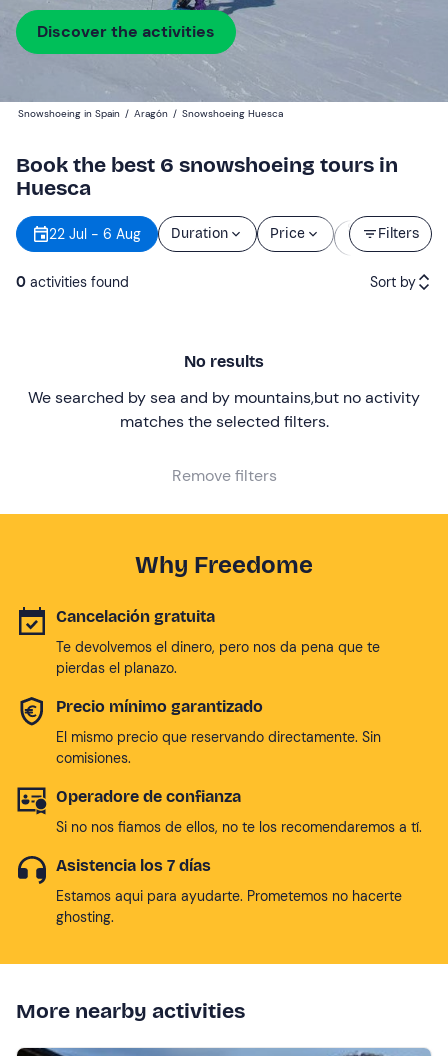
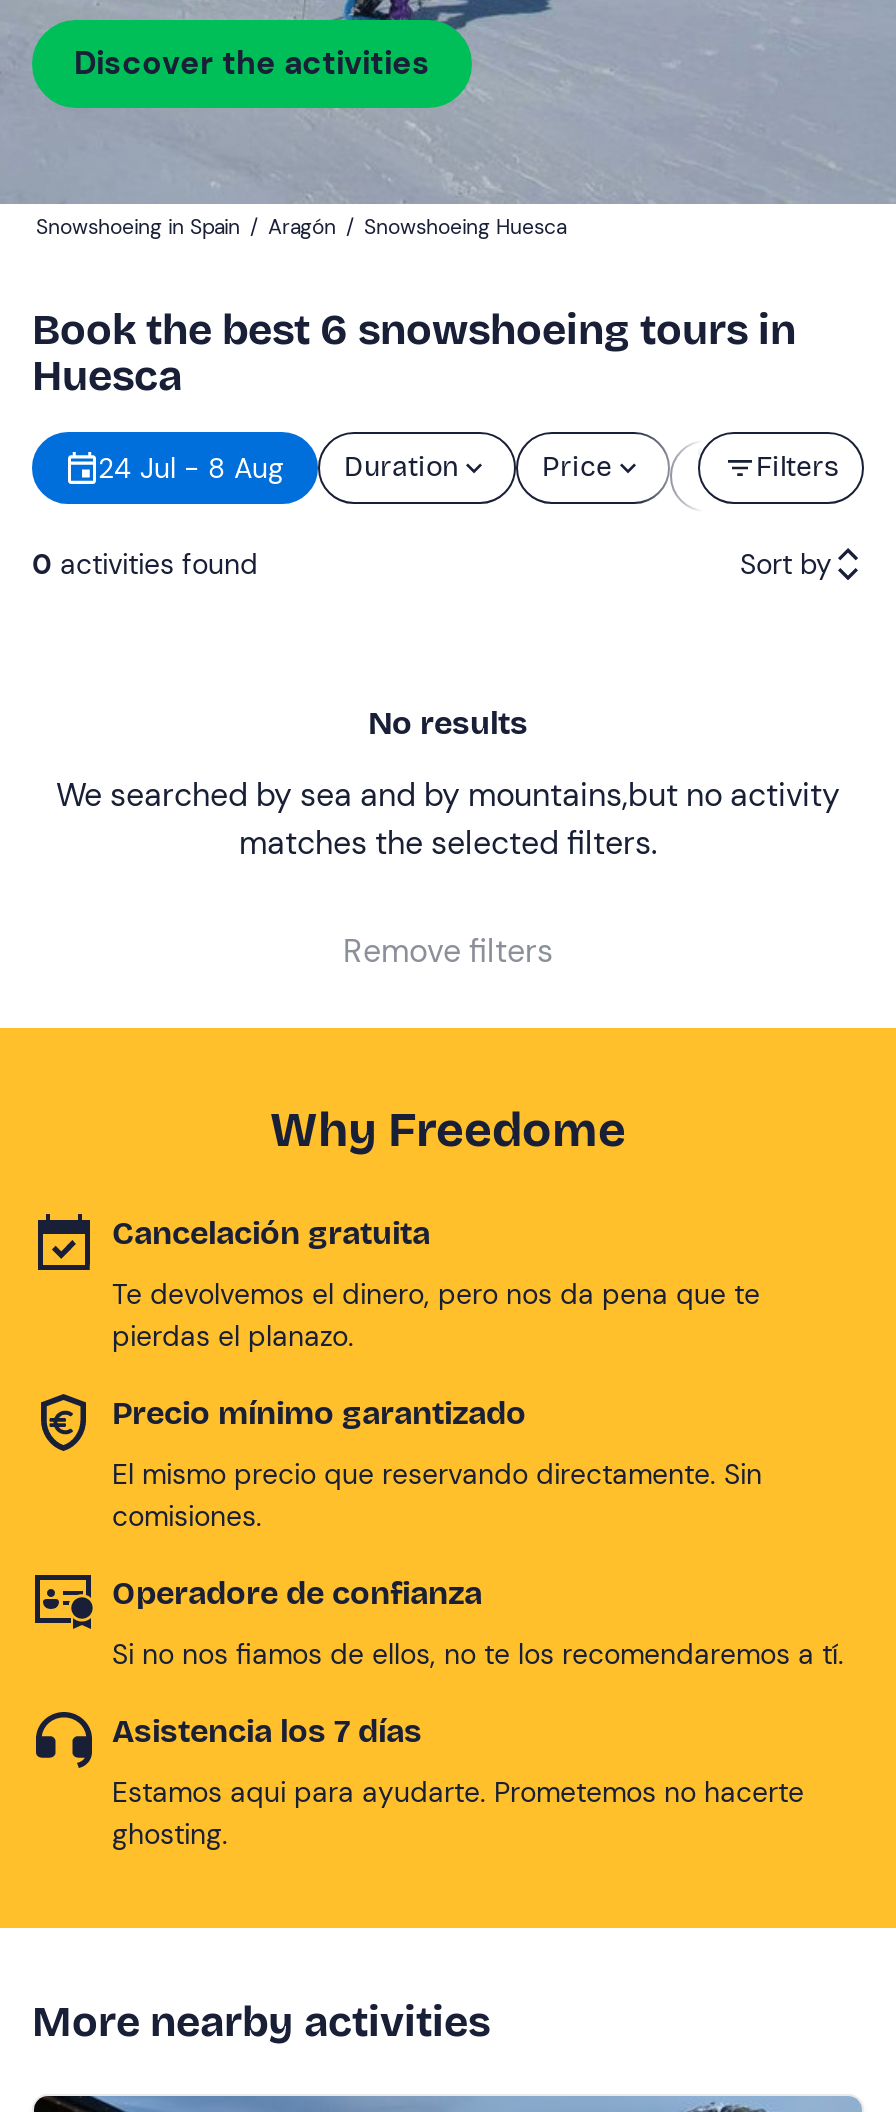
[49,225,228,243] 22 Jul - 6 Aug Duration -> [98,450,458,486] 24 Jul - 8 Aug Duration

